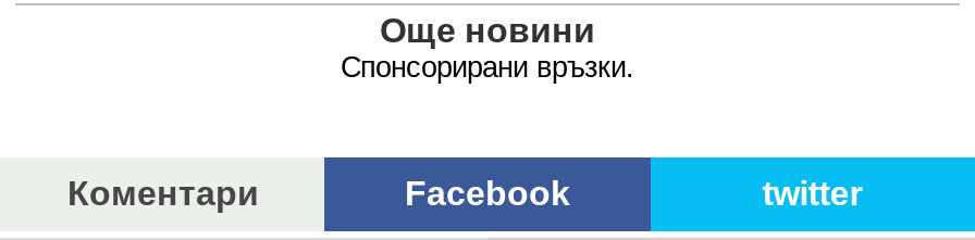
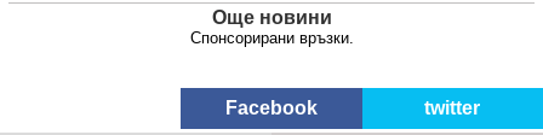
[67,174,259,211] Коментари -> none

